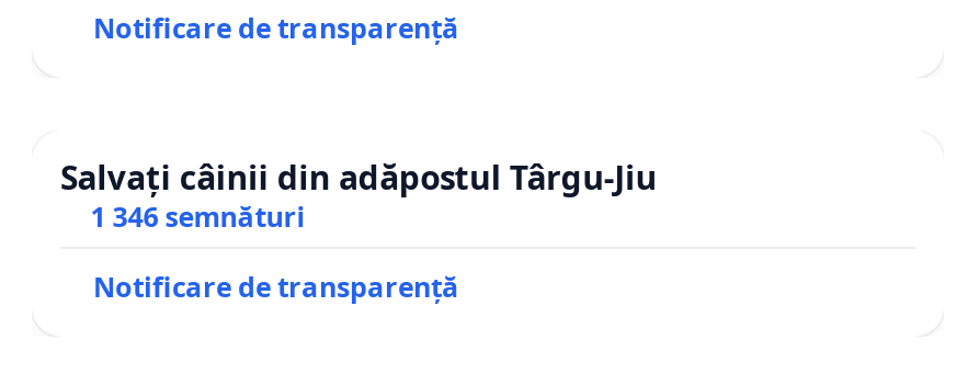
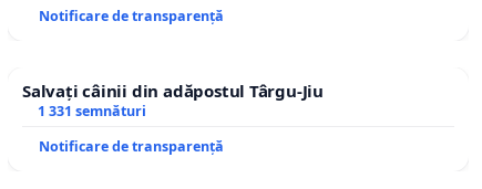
[91,199,305,236] 1 346 semnături -> [37,102,146,121] 1 331 semnături

